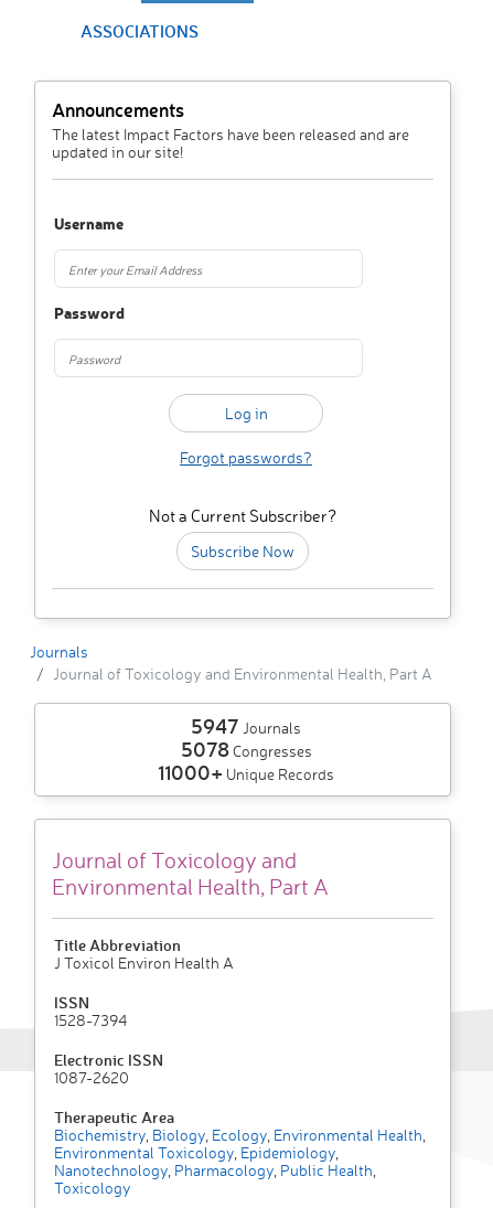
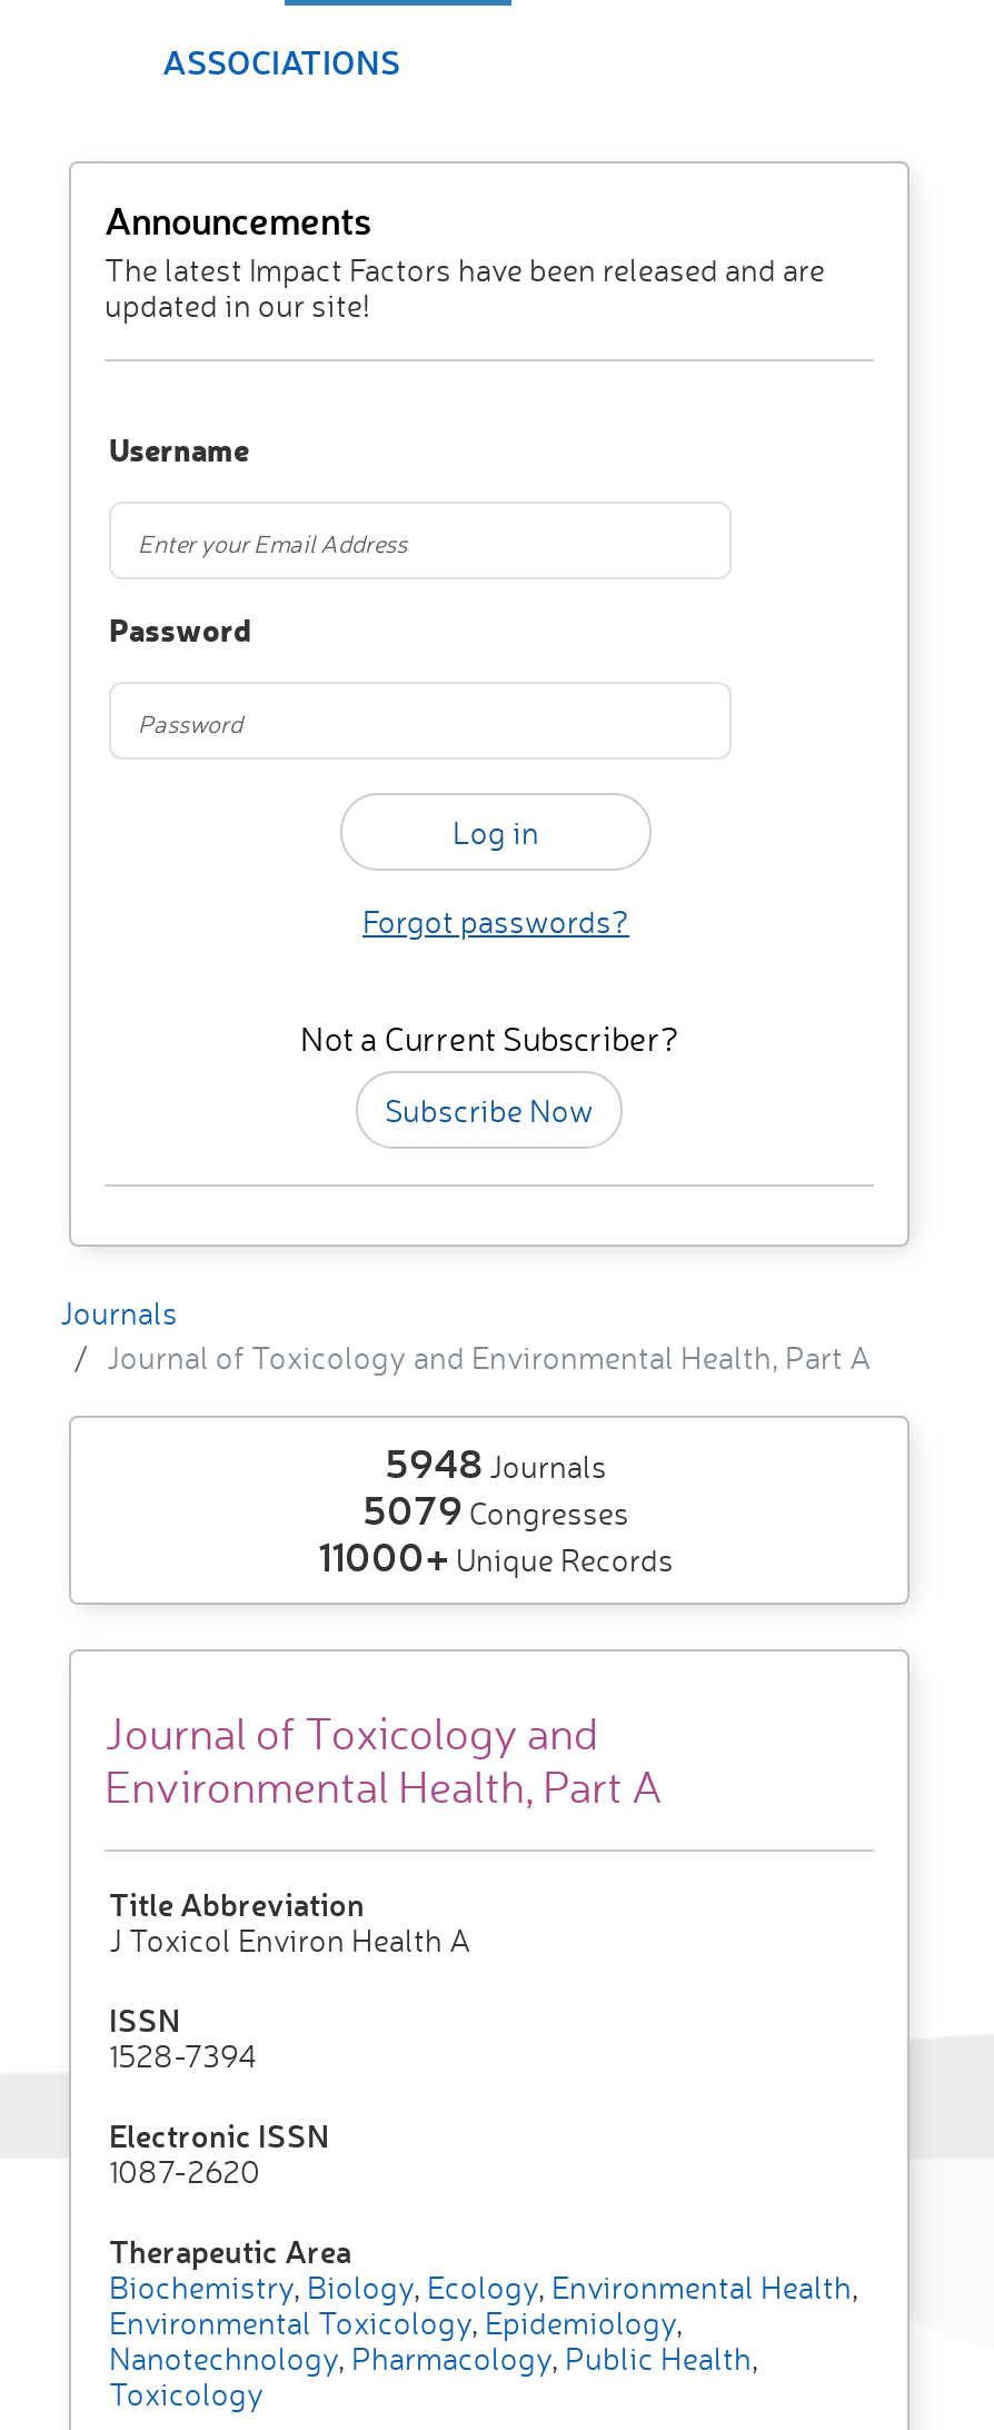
[191,713,301,739] 5947Journals -> [385,1436,607,1490] 5948Journals
[180,736,312,763] 5078 Congresses -> [362,1483,629,1537] 5079 Congresses

